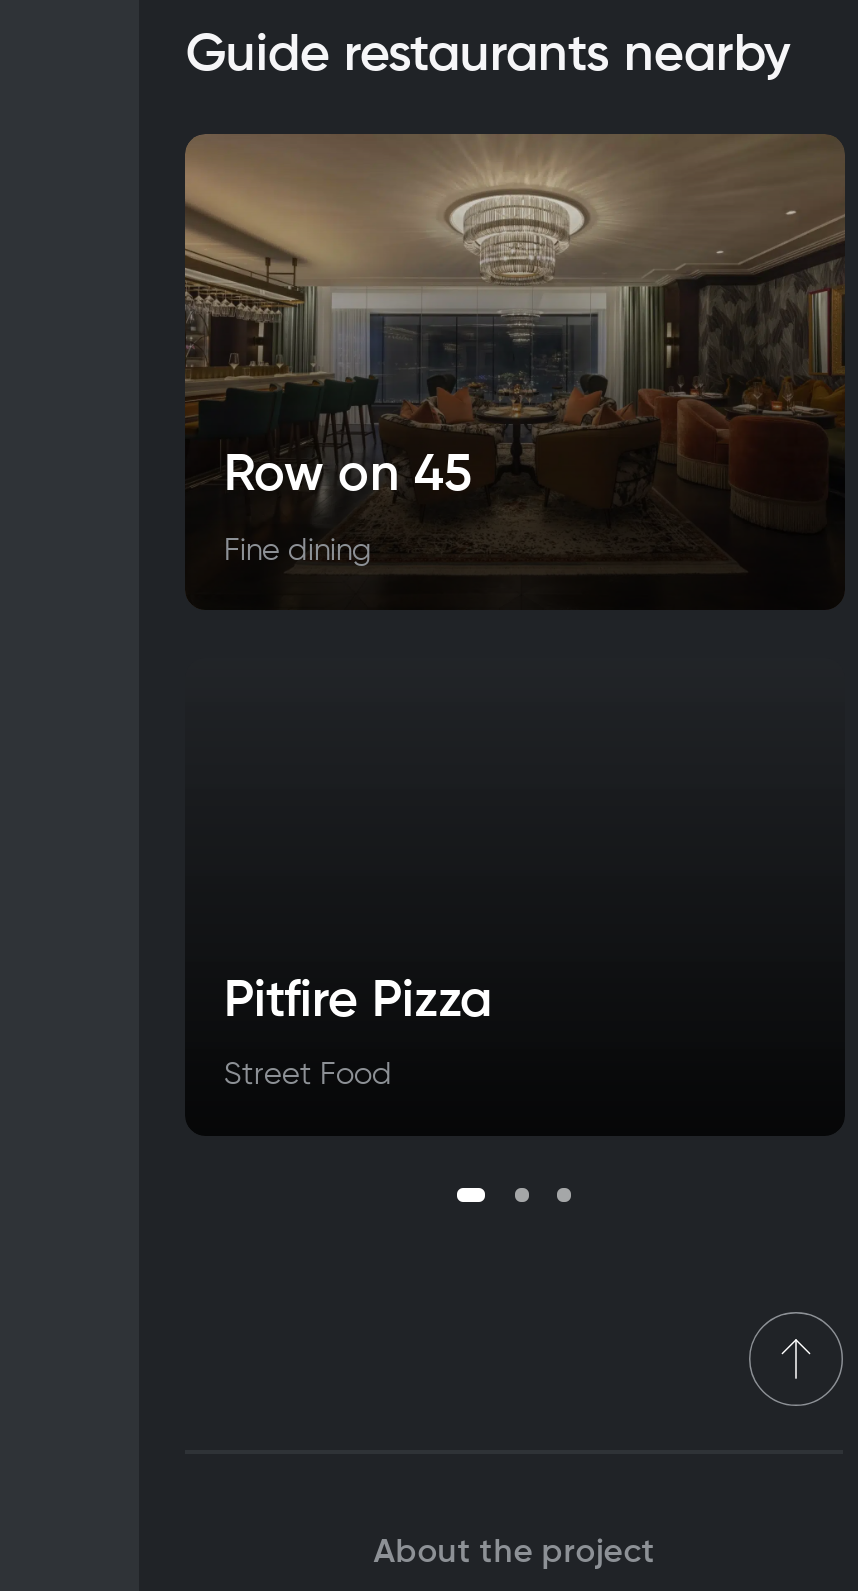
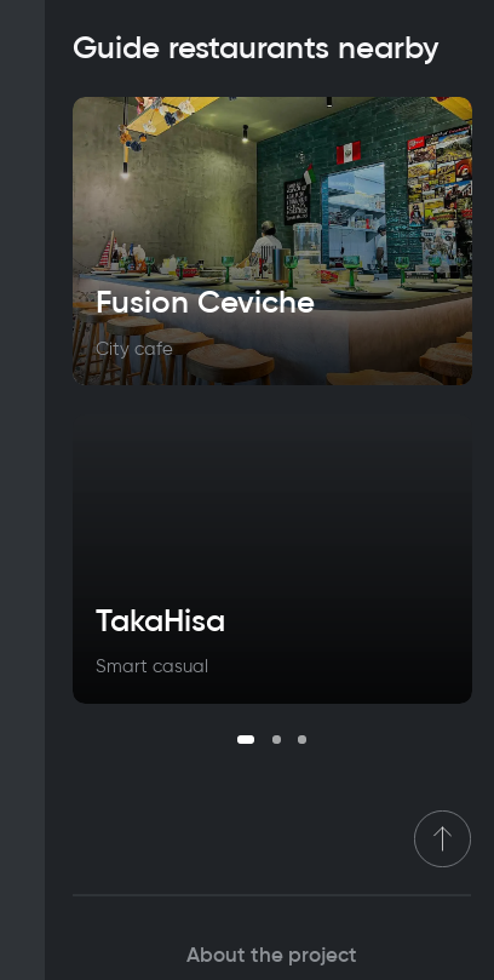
[185,132,845,610] [image] | Row on 45 -> [73,97,473,384] [image] | Fusion Ceviche
[224,533,372,569] Fine dining -> [96,338,174,360] City cafe
[224,967,492,1027] Pitfire Pizza -> [96,602,226,638] TakaHisa
[224,1057,392,1093] Street Food -> [96,656,209,678] Smart casual

